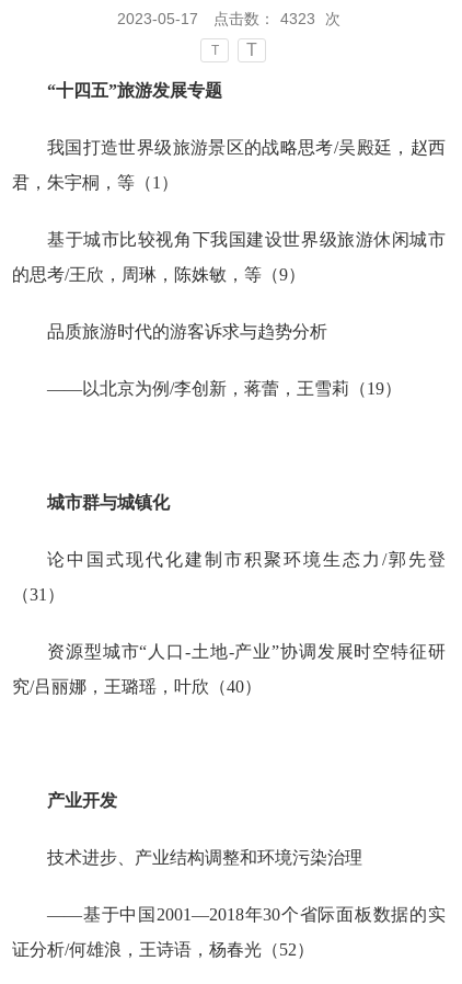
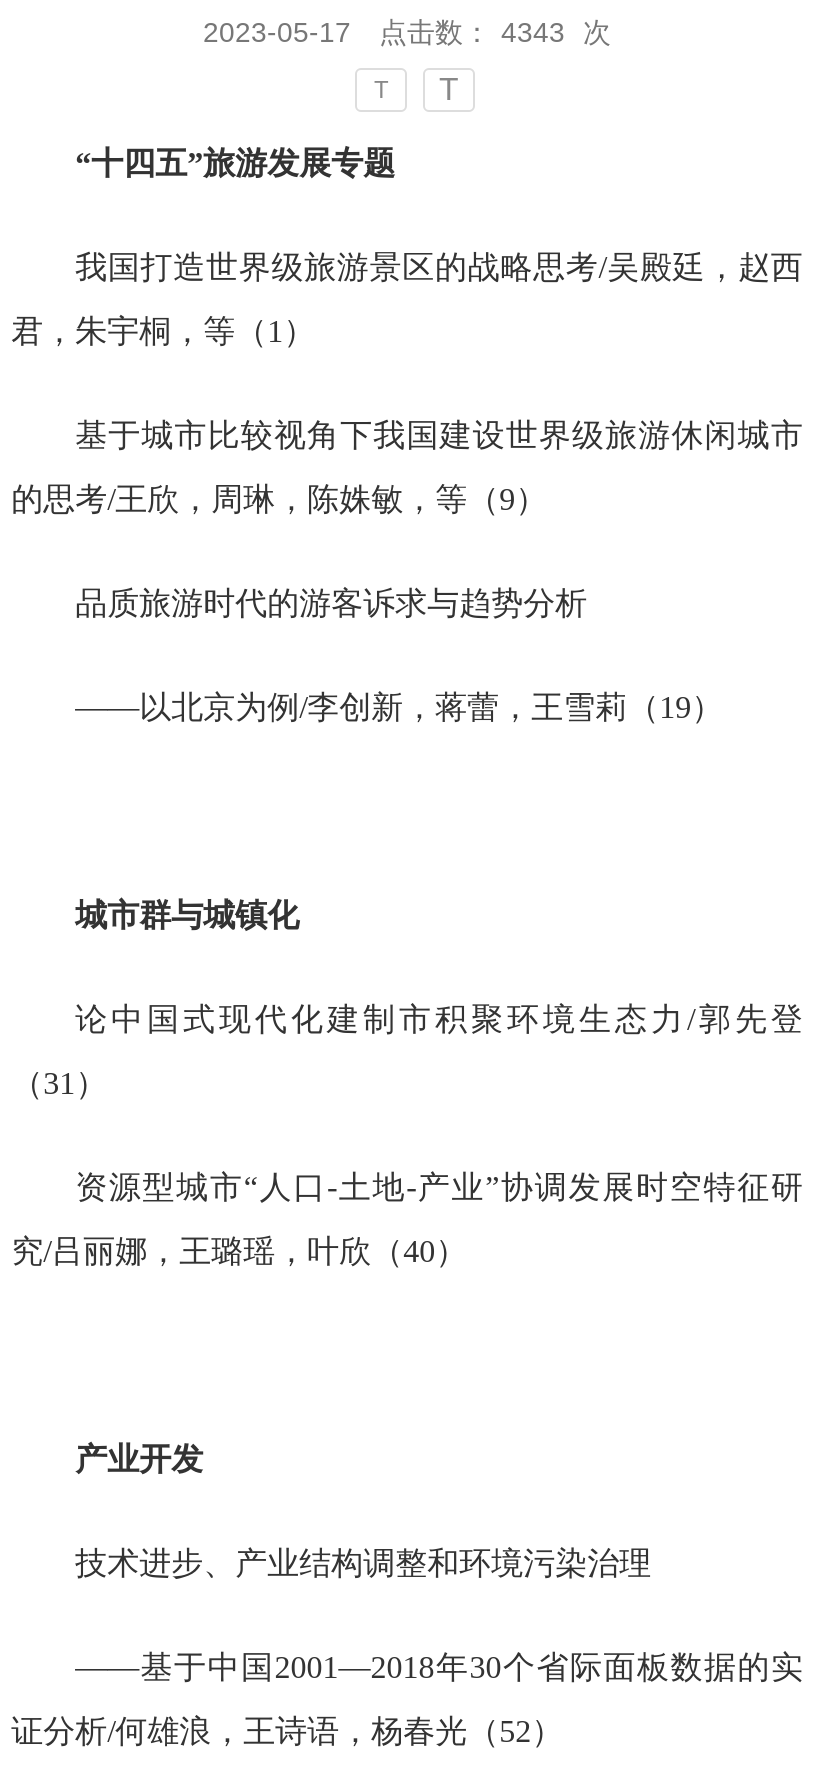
[117,9,340,27] 2023-05-17 点击数： 4323 次 -> [203,15,611,47] 2023-05-17 点击数： 4343 次

